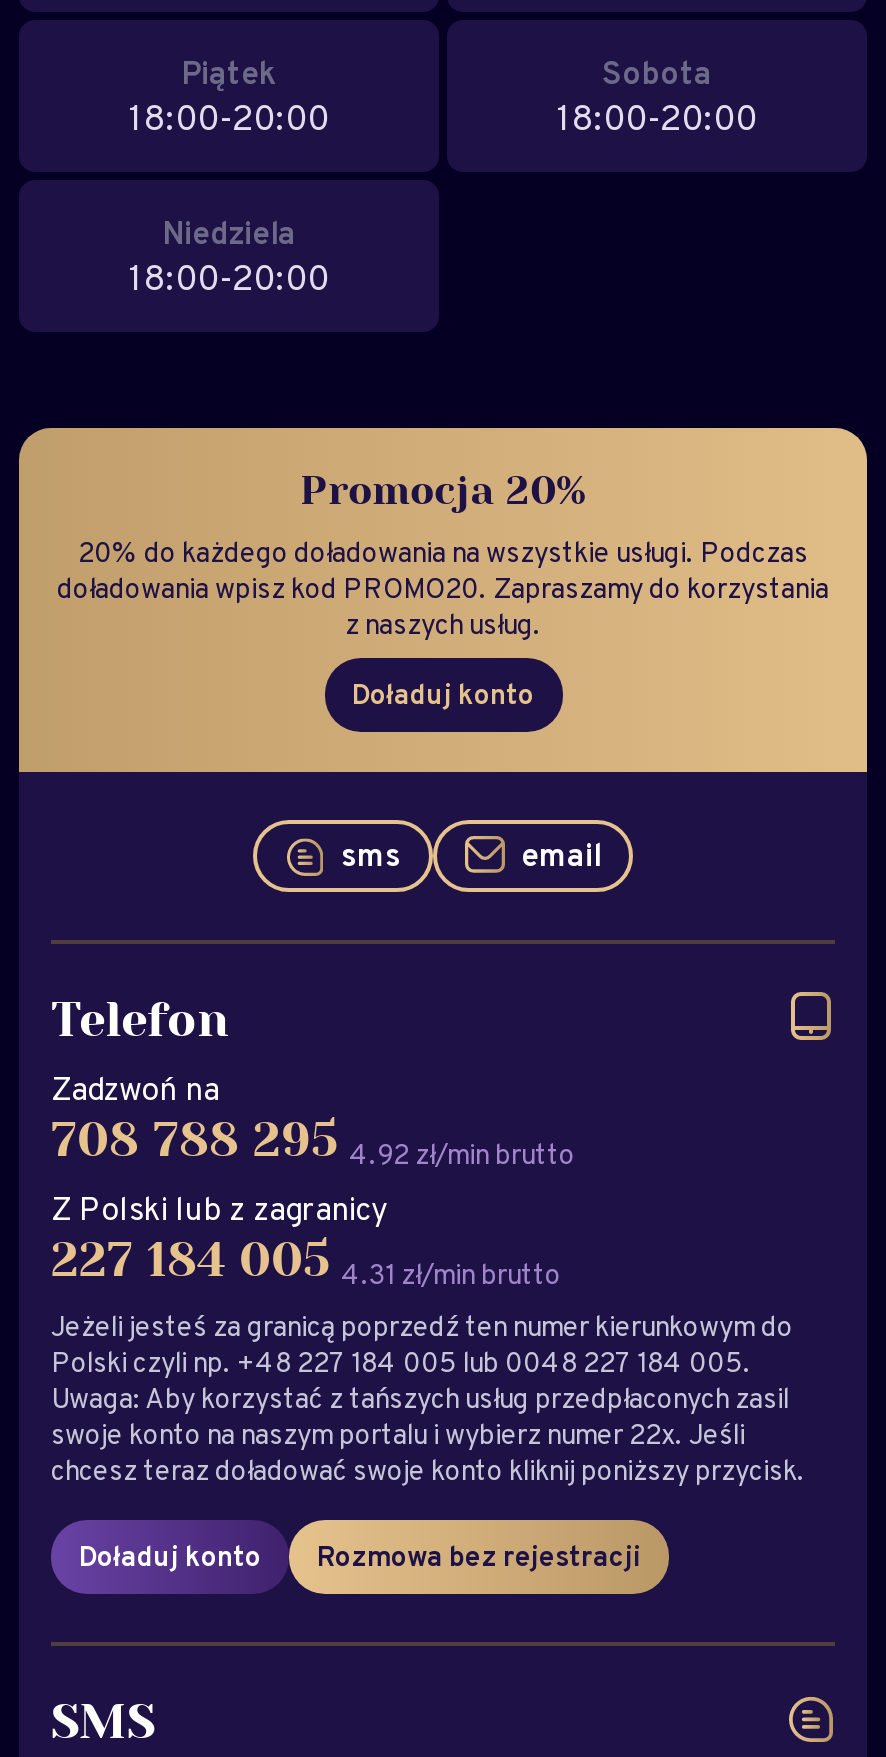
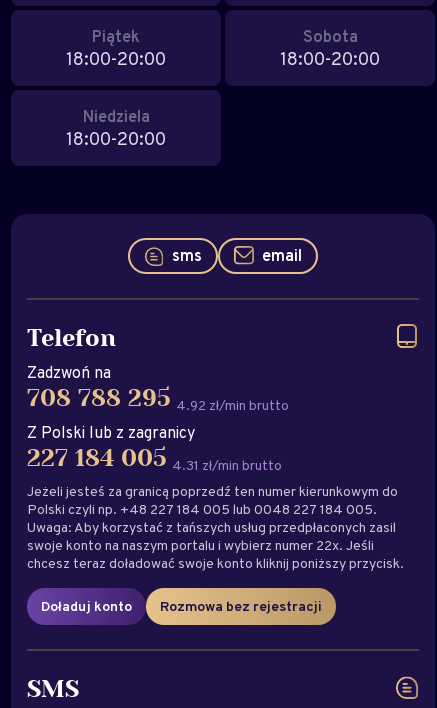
[17,426,869,774] [image] | Promocja 20% | 20% do każdego doładowania na wszystkie usługi. Podczas | doładowania wpisz kod PROMO20. Zapraszamy do korzystania | z naszych usług. | Doładuj konto -> none

